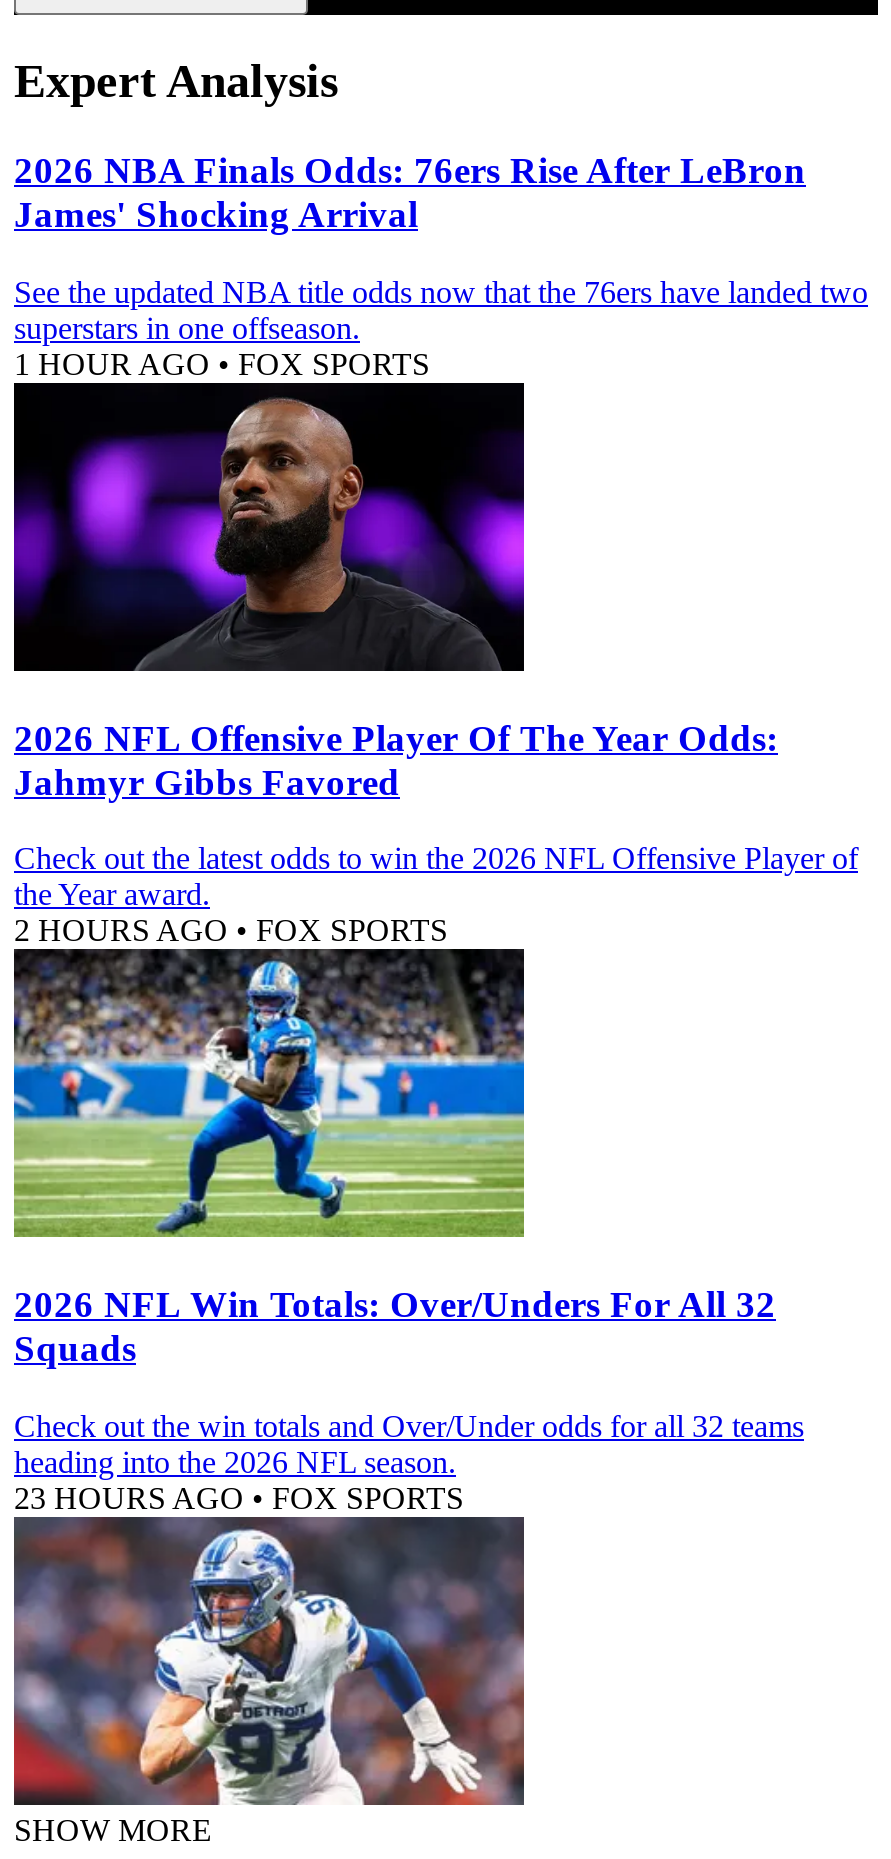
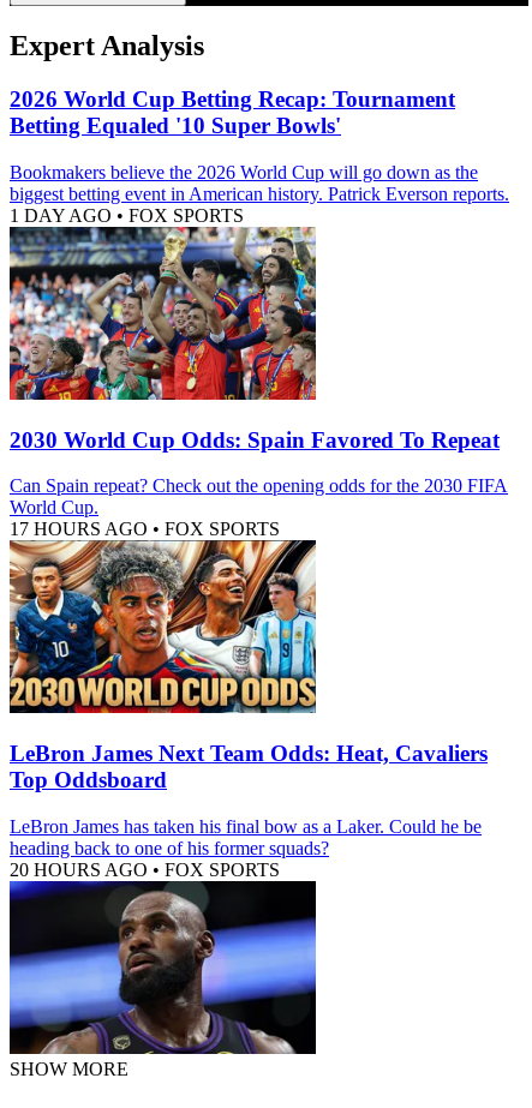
[14,149,806,235] 2026 NBA Finals Odds: 76ers Rise After LeBron | James' Shocking Arrival -> [10,87,455,138] 2026 World Cup Betting Recap: Tournament | Betting Equaled '10 Super Bowls'
[14,275,868,381] See the updated NBA title odds now that the 76ers have landed two | superstars in one offseason. | 1 HOUR AGO • FOX SPORTS -> [10,162,509,226] Bookmakers believe the 2026 World Cup will go down as the | biggest betting event in American history. Patrick Everson reports. | 1 DAY AGO • FOX SPORTS
[12,403,778,802] [image] | 2026 NFL Offensive Player Of The Year Odds: | Jahmyr Gibbs Favored -> [8,226,500,452] [image] | 2030 World Cup Odds: Spain Favored To Repeat
[14,842,858,948] Check out the latest odds to win the 2026 NFL Offensive Player of | the Year award. | 2 HOURS AGO • FOX SPORTS -> [10,476,508,539] Can Spain repeat? Check out the opening odds for the 2030 FIFA | World Cup. | 17 HOURS AGO • FOX SPORTS
[12,951,776,1369] [image] | 2026 NFL Win Totals: Over/Unders For All 32 | Squads -> [8,540,488,792] [image] | LeBron James Next Team Odds: Heat, Cavaliers | Top Oddsboard
[14,1409,804,1515] Check out the win totals and Over/Under odds for all 32 teams | heading into the 2026 NFL season. | 23 HOURS AGO • FOX SPORTS -> [10,816,482,880] LeBron James has taken his final bow as a Laker. Could he be | heading back to one of his former squads? | 20 HOURS AGO • FOX SPORTS
[12,1517,526,1807] [image] -> [8,882,317,1055] [image]

